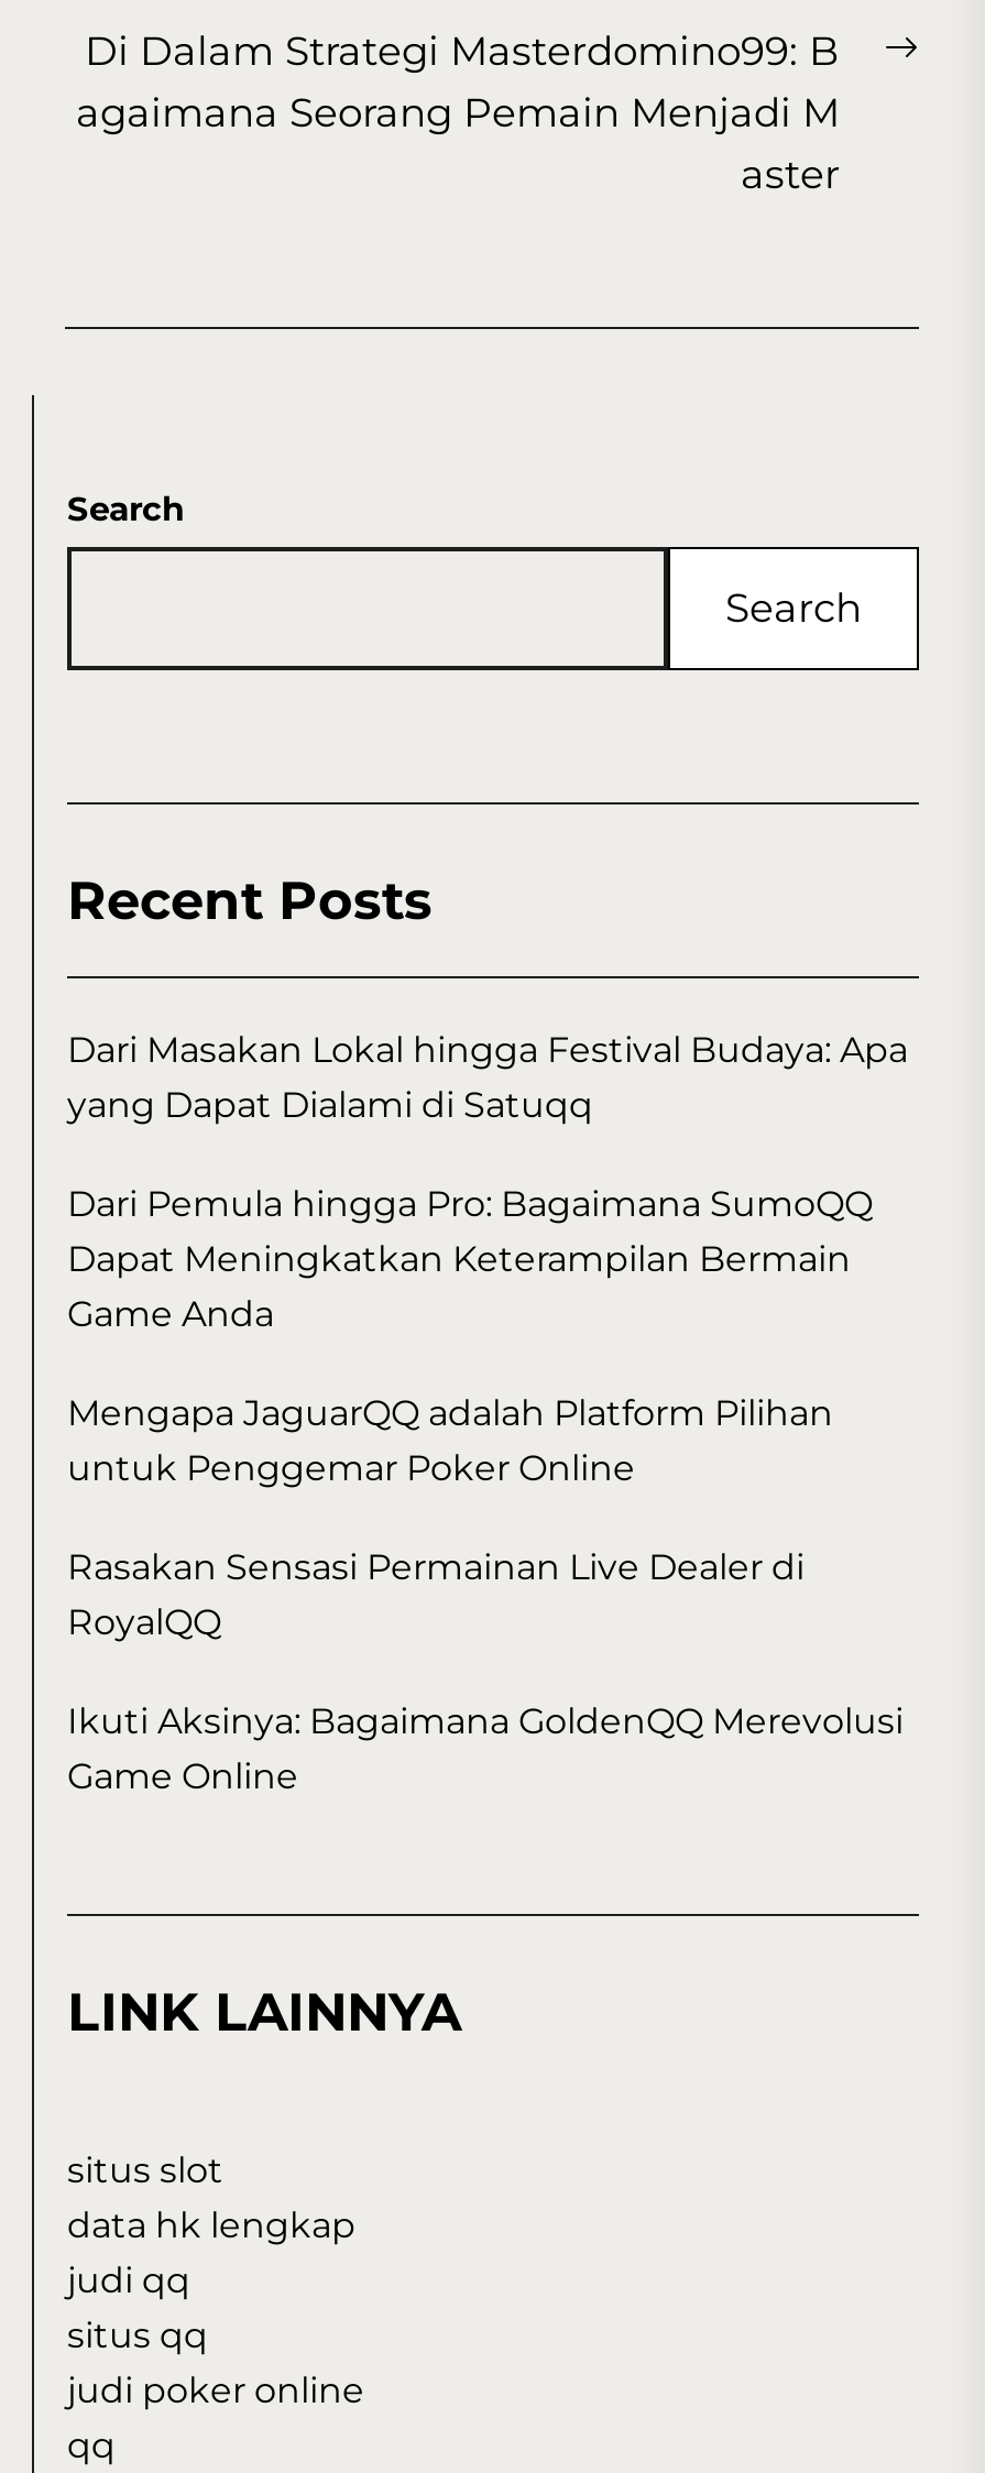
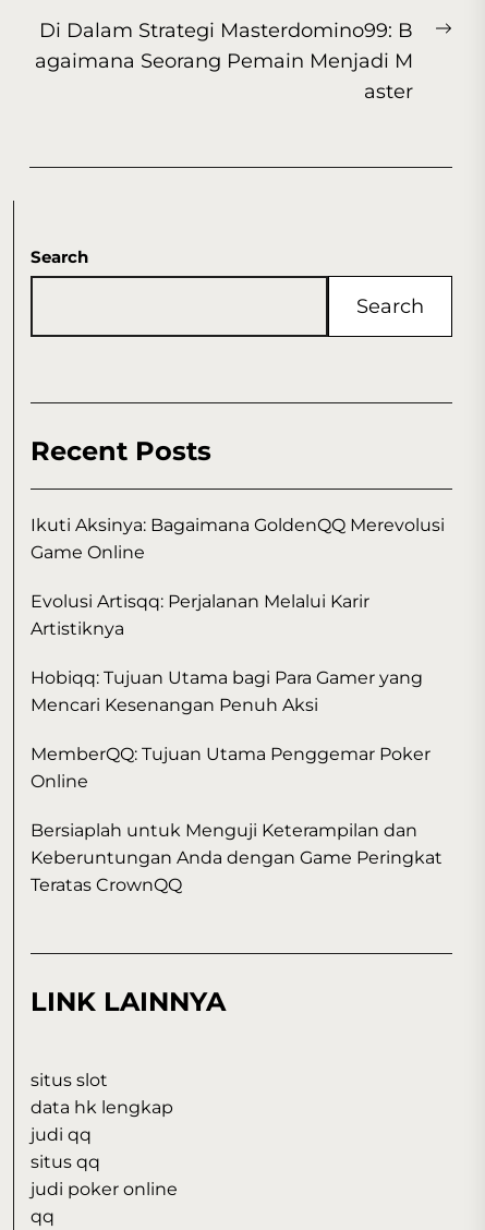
[67,1028,908,1642] Dari Masakan Lokal hingga Festival Budaya: Apa | yang Dapat Dialami di Satuqq | Dari Pemula hingga Pro: Bagaimana SumoQQ | Dapat Meningkatkan Keterampilan Bermain | Game Anda | Mengapa JaguarQQ adalah Platform Pilihan | untuk Penggemar Poker Online | Rasakan Sensasi Permainan Live Dealer di | RoyalQQ -> none
moved [67,1700,904,1796] -> [31,514,445,562]: Ikuti Aksinya: Bagaimana GoldenQQ Merevolusi | Game Online
none -> [31,591,442,895] Evolusi Artisqq: Perjalanan Melalui Karir | Artistiknya | Hobiqq: Tujuan Utama bagi Para Gamer yang | Mencari Kesenangan Penuh Aksi | MemberQQ: Tujuan Utama Penggemar Poker | Online | Bersiaplah untuk Menguji Keterampilan dan | Keberuntungan Anda dengan Game Peringkat | Teratas CrownQQ

